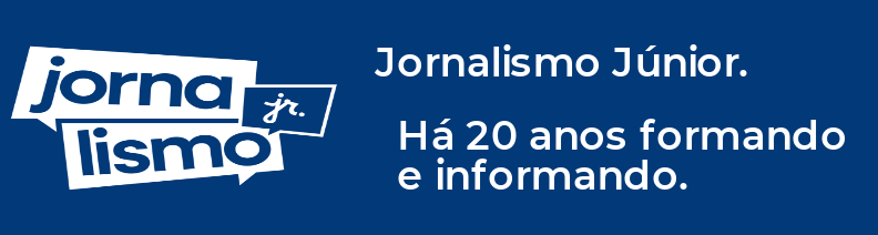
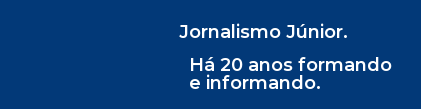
[10,43,338,192] [image] -> none

